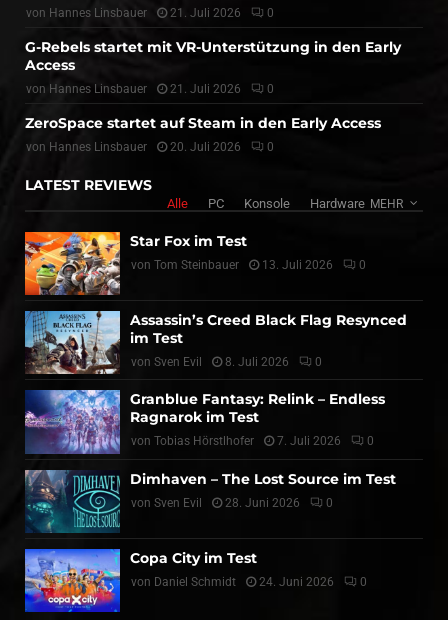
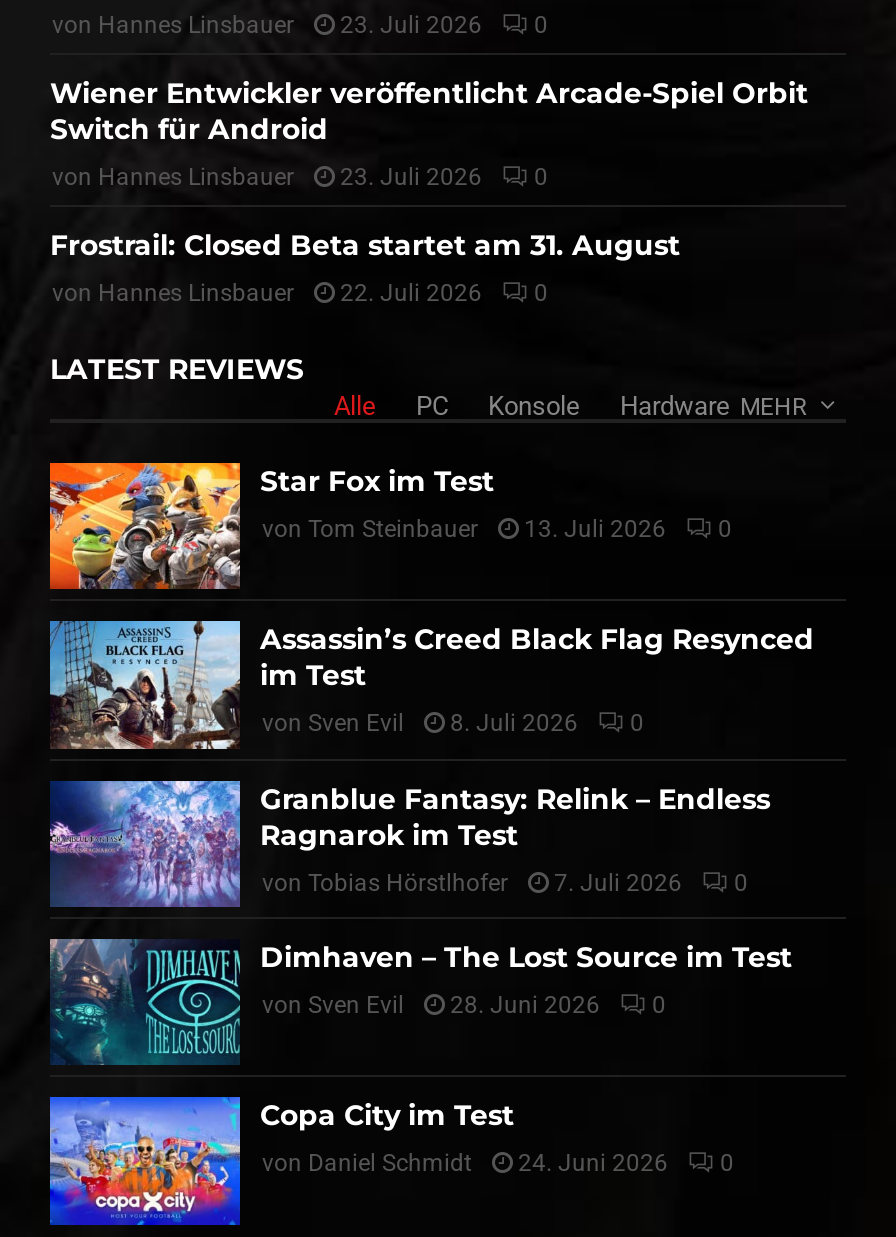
[26,6,274,20] von Hannes Linsbauer 21. Juli 2026 0 -> [52,12,548,40] von Hannes Linsbauer 23. Juli 2026 0
[25,38,401,74] G-Rebels startet mit VR-Unterstützung in den Early | Access -> [50,76,808,148] Wiener Entwickler veröffentlicht Arcade-Spiel Orbit | Switch für Android
[26,82,274,96] von Hannes Linsbauer 21. Juli 2026 0 -> [52,164,548,192] von Hannes Linsbauer 23. Juli 2026 0
[25,114,381,132] ZeroSpace startet auf Steam in den Early Access -> [50,228,680,264] Frostrail: Closed Beta startet am 31. August
[26,140,274,154] von Hannes Linsbauer 20. Juli 2026 0 -> [52,280,548,308] von Hannes Linsbauer 22. Juli 2026 0

